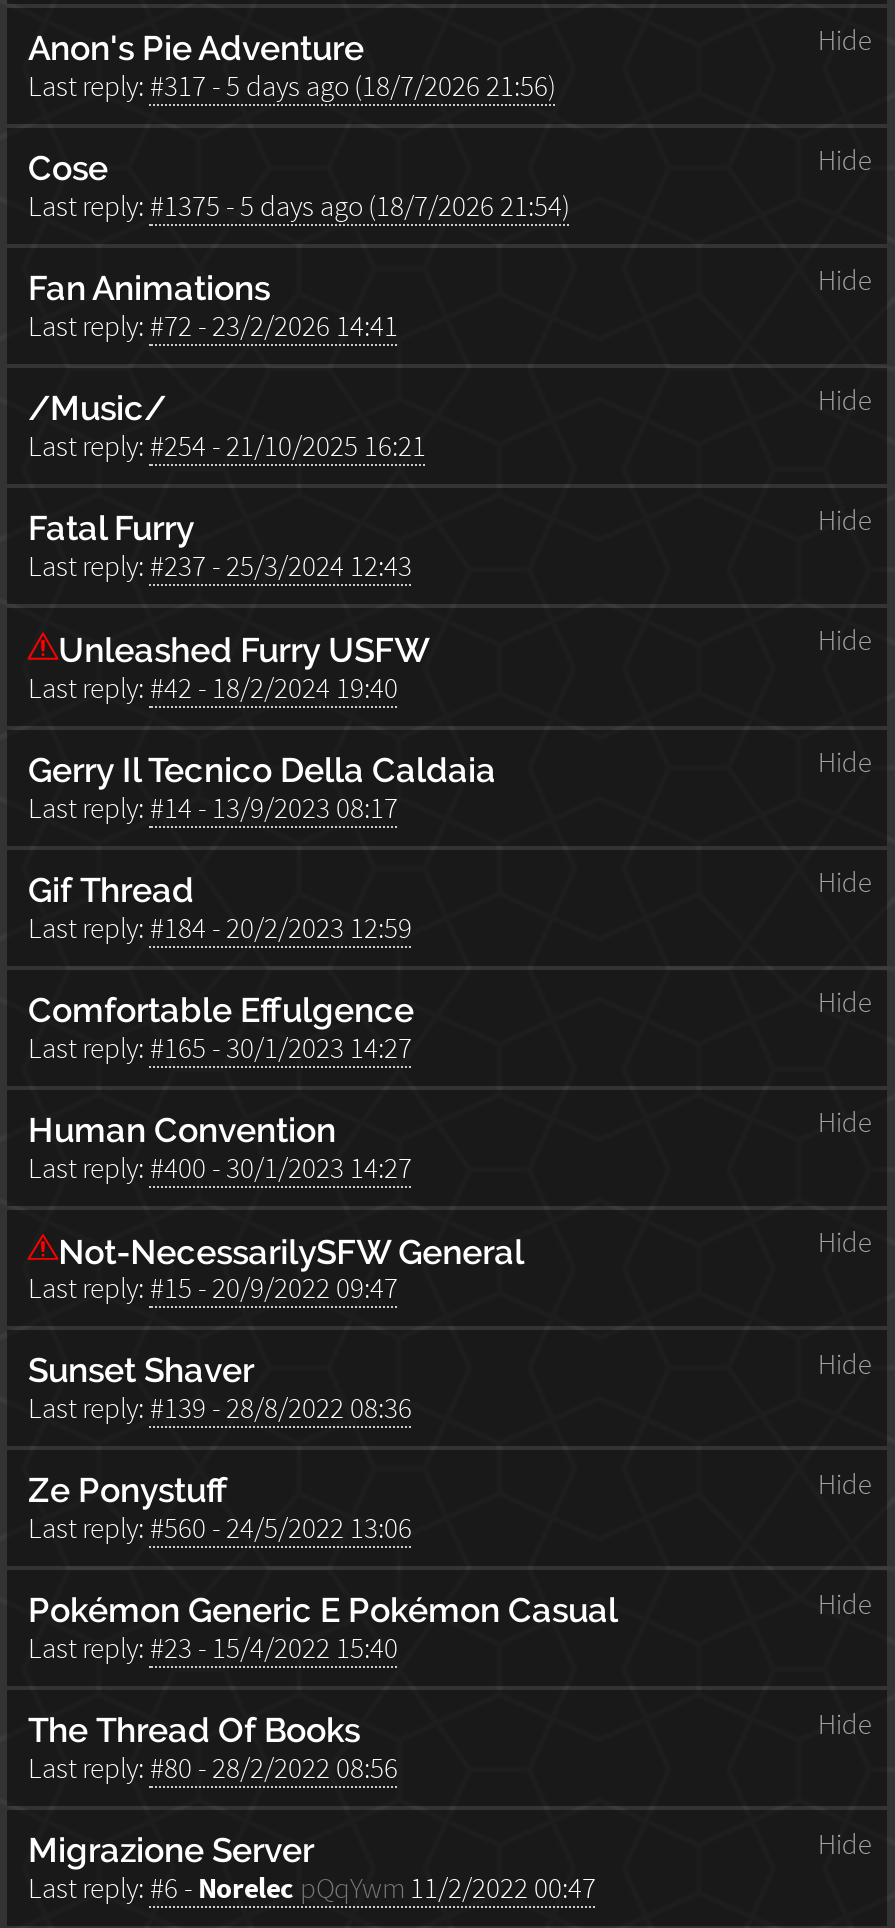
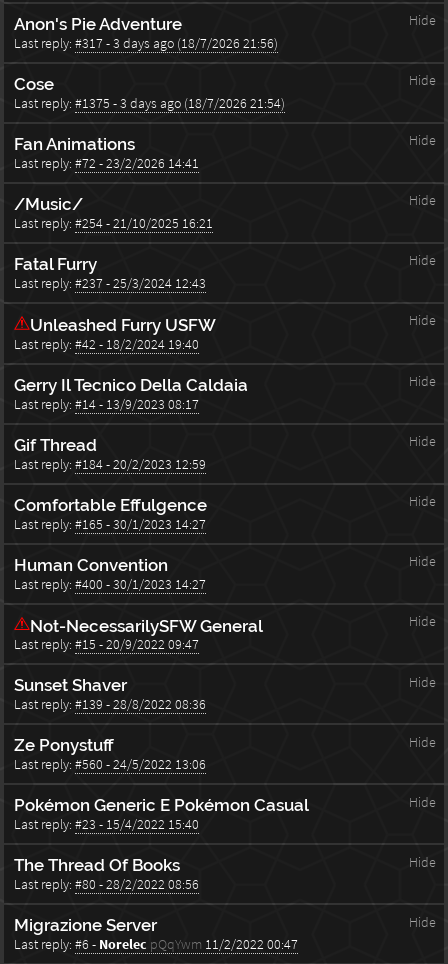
[28,68,556,104] Last reply: #317 - 5 days ago (18/7/2026 21:56) -> [14,34,278,52] Last reply: #317 - 3 days ago (18/7/2026 21:56)
[28,188,570,224] Last reply: #1375 - 5 days ago (18/7/2026 21:54) -> [14,94,285,112] Last reply: #1375 - 3 days ago (18/7/2026 21:54)

